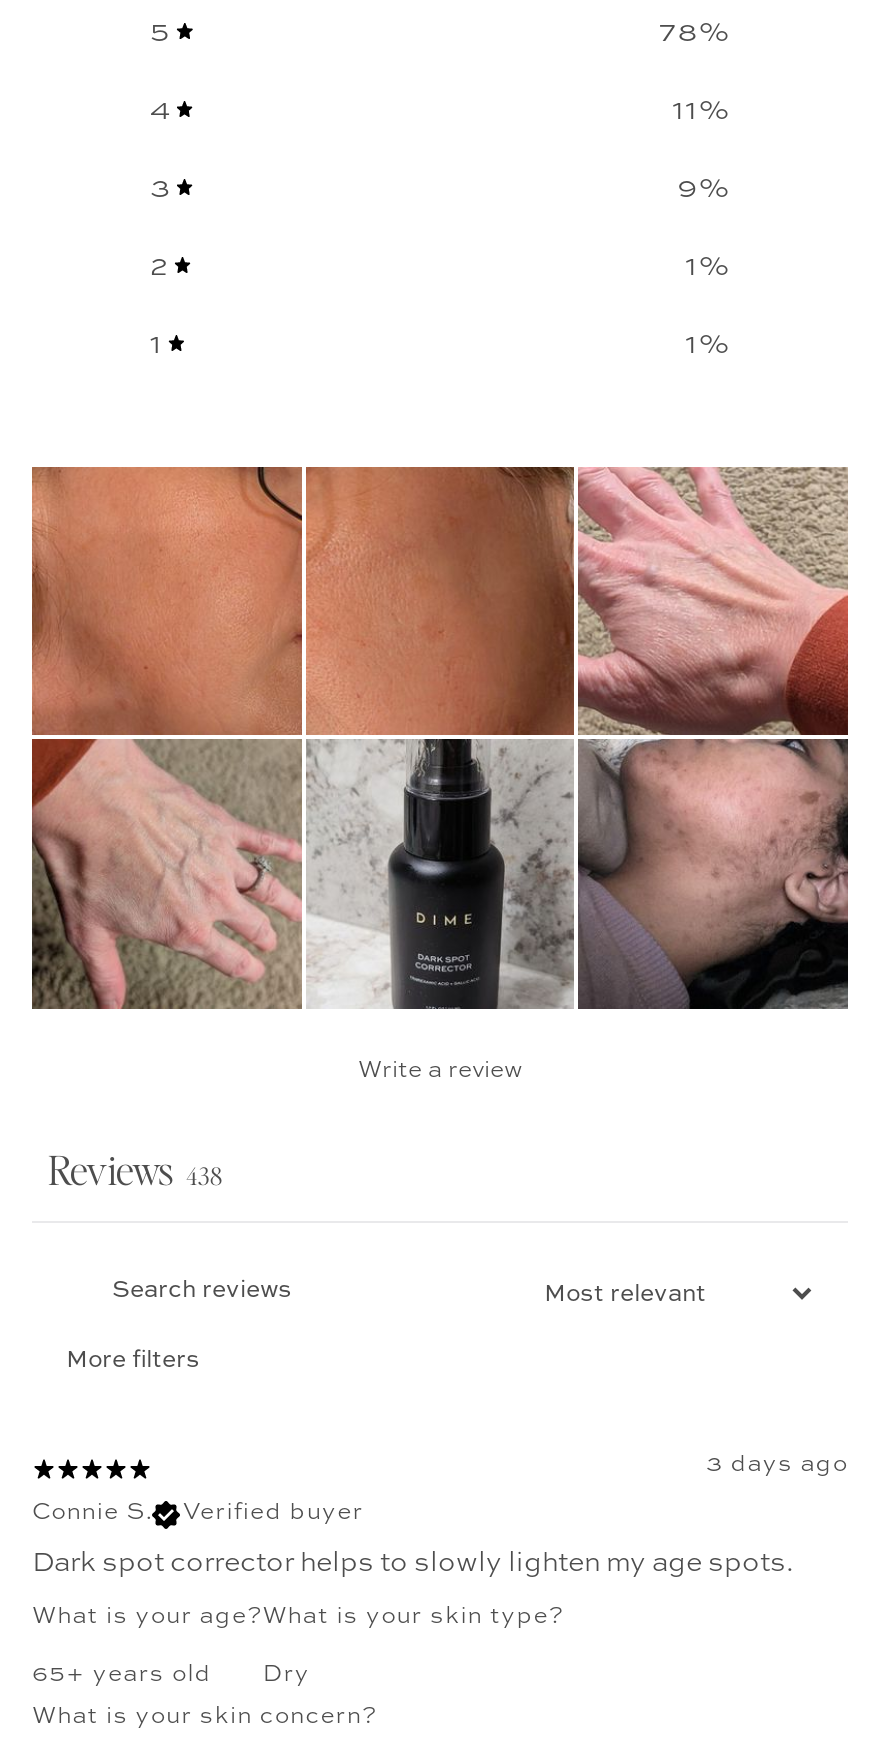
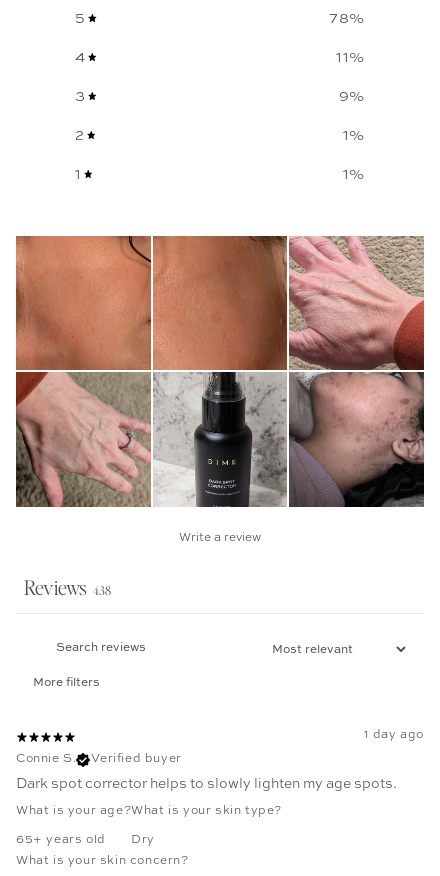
[706,1453,848,1477] 3 days ago -> [364,729,424,741] 1 day ago

